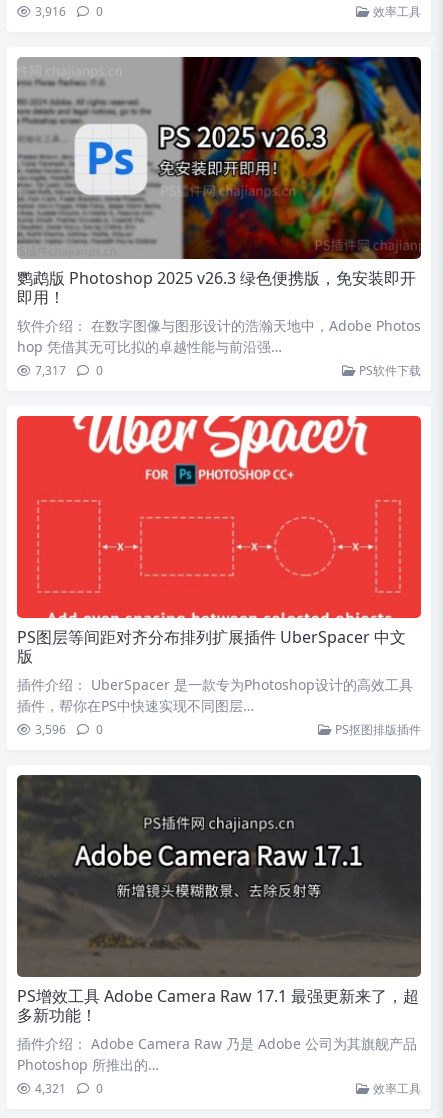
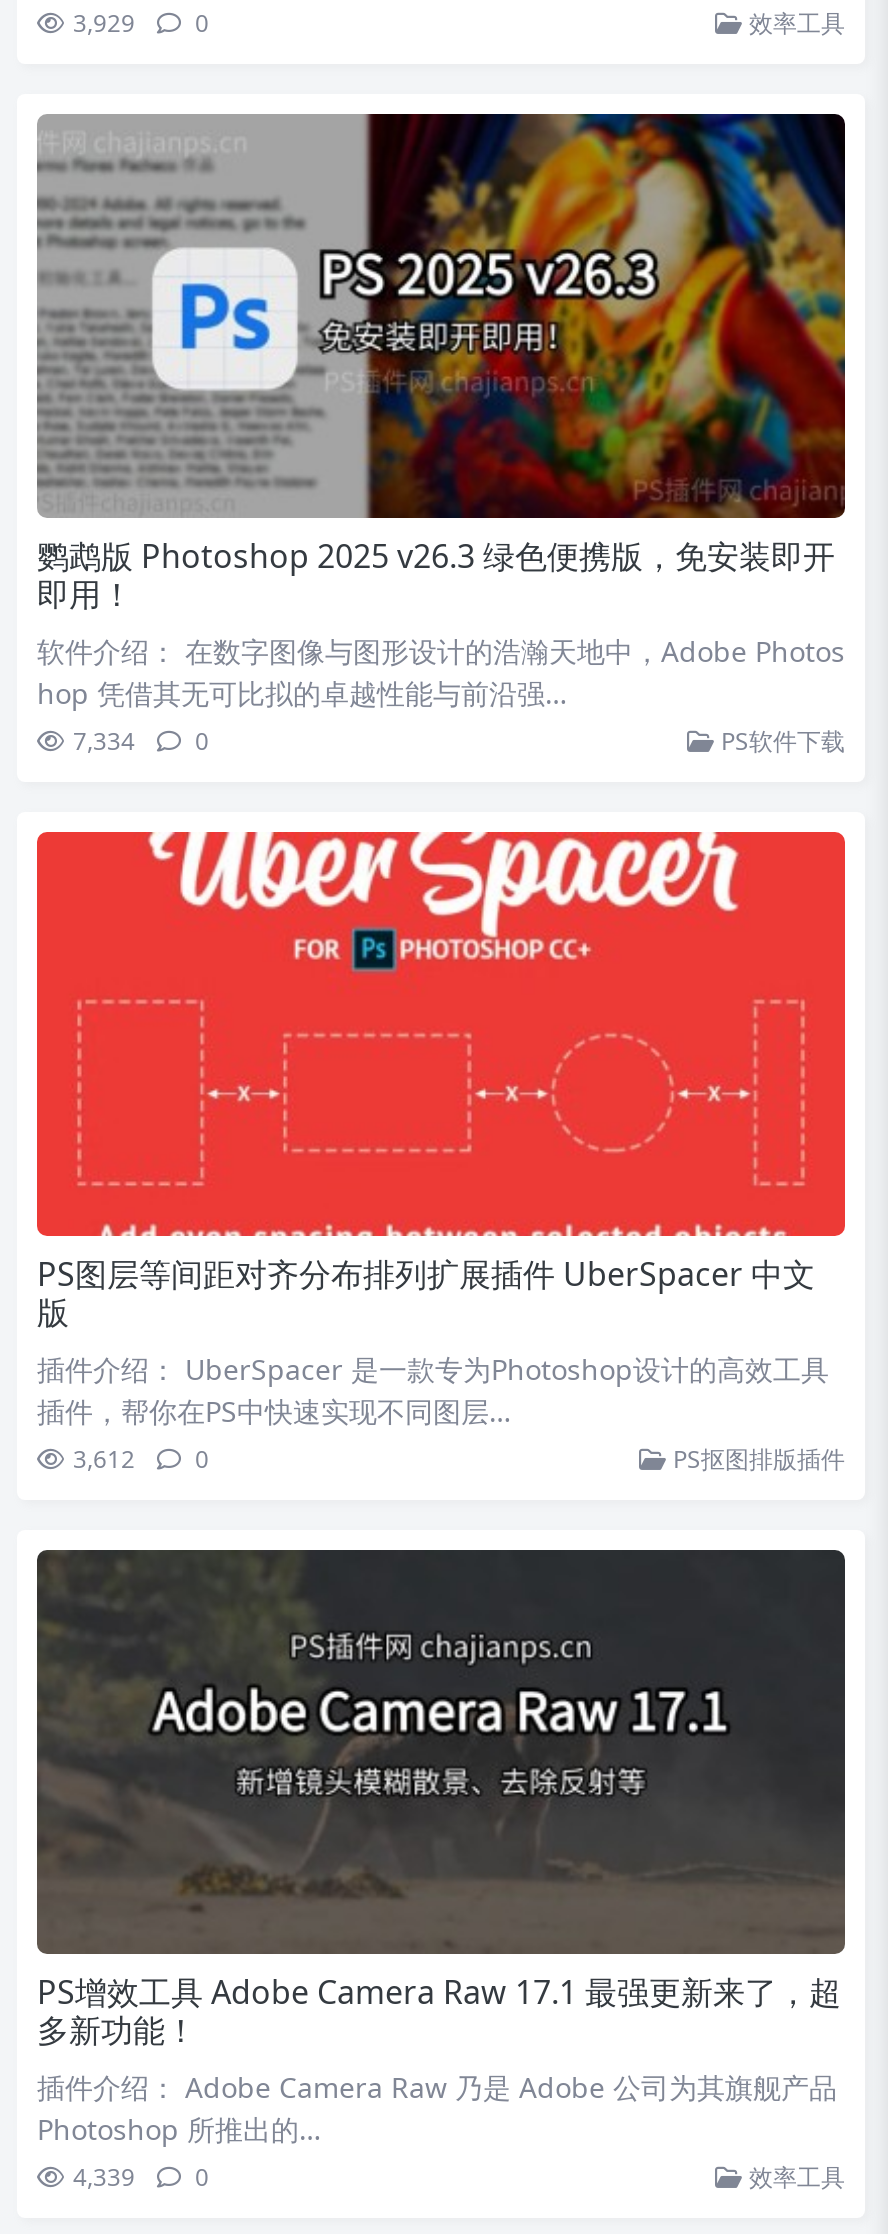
[35,3,103,20] 3,916 0 -> [73,6,209,40] 3,929 0
[35,362,103,379] 7,317 0 -> [73,724,209,758] 7,334 0
[35,721,103,738] 3,596 0 -> [73,1442,209,1476] 3,612 0
[35,1080,103,1097] 4,321 0 -> [73,2160,209,2194] 4,339 0

